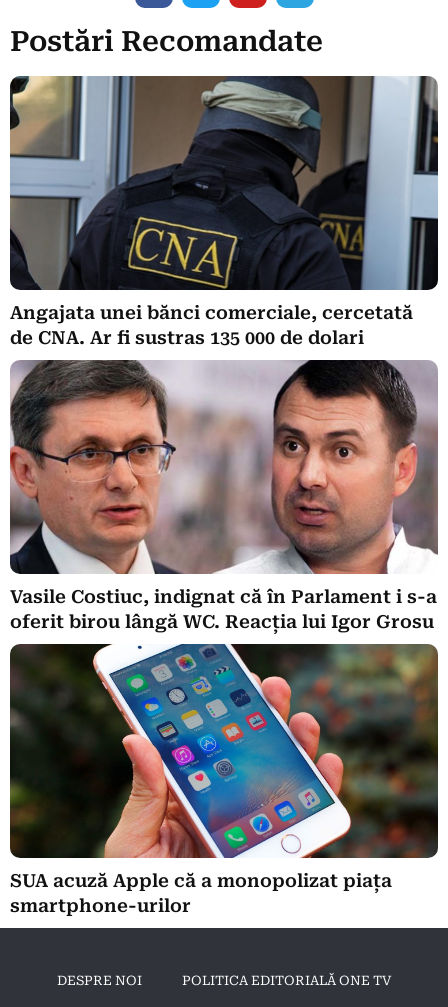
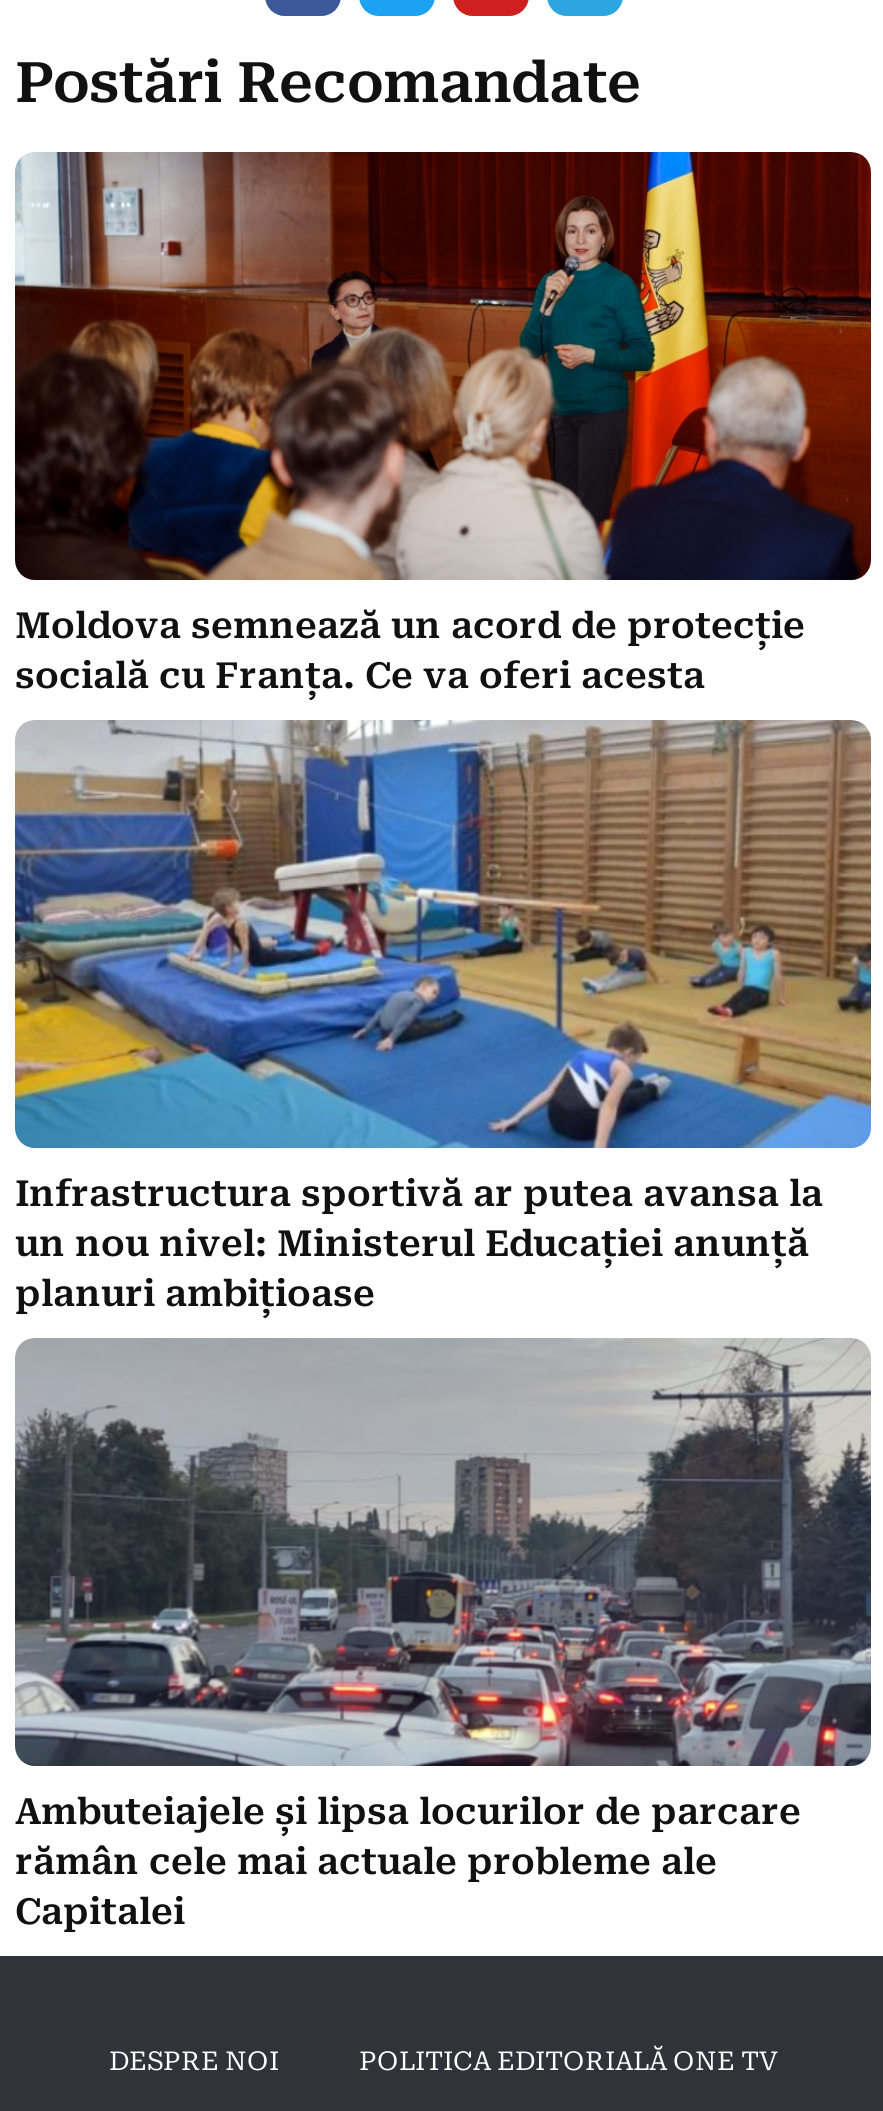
[9,75,439,348] [image] | Angajata unei bănci comerciale, cercetată | de CNA. Ar fi sustras 135 000 de dolari -> [13,150,873,696] [image] | Moldova semnează un acord de protecție | socială cu Franța. Ce va oferi acesta
[9,359,438,632] [image] | Vasile Costiuc, indignat că în Parlament i s-a | oferit birou lângă WC. Reacția lui Igor Grosu -> [13,722,873,1314] [image] | Infrastructura sportivă ar putea avansa la | un nou nivel: Ministerul Educației anunță | planuri ambițioase
[9,643,438,916] [image] | SUA acuză Apple că a monopolizat piața | smartphone-urilor -> [15,1380,871,1932] [image] | Ambuteiajele și lipsa locurilor de parcare | rămân cele mai actuale probleme ale | Capitalei

